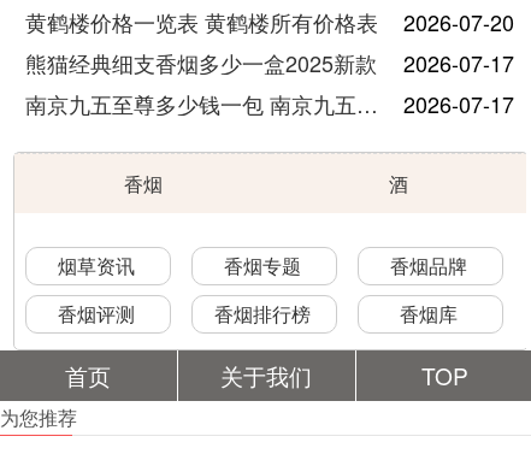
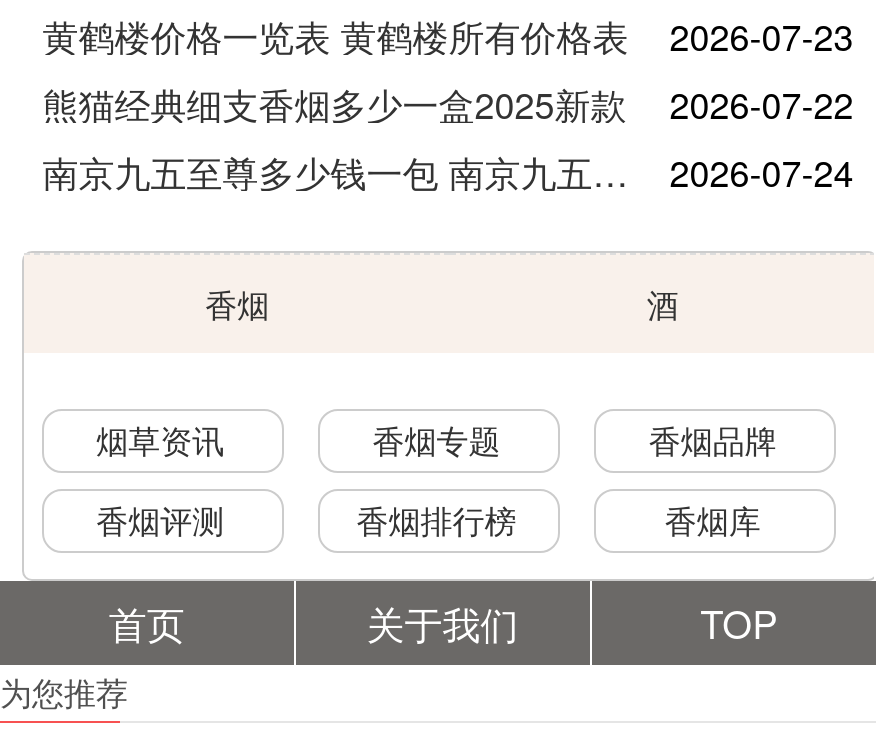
[26,6,514,37] 黄鹤楼价格一览表 黄鹤楼所有价格表 2026-07-20 -> [42,9,854,61] 黄鹤楼价格一览表 黄鹤楼所有价格表 2026-07-23
[26,47,514,78] 熊猫经典细支香烟多少一盒2025新款 2026-07-17 -> [42,77,854,129] 熊猫经典细支香烟多少一盒2025新款 2026-07-22
[403,88,514,119] 2026-07-17 -> [670,145,854,197] 2026-07-24

